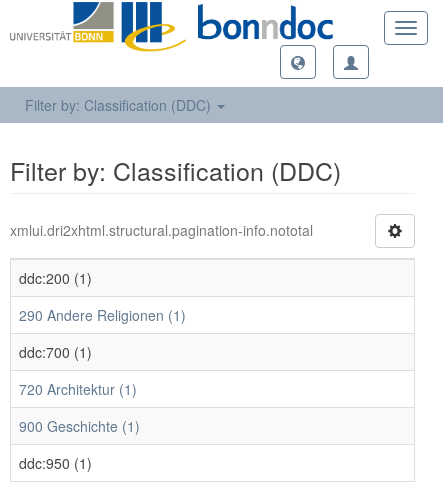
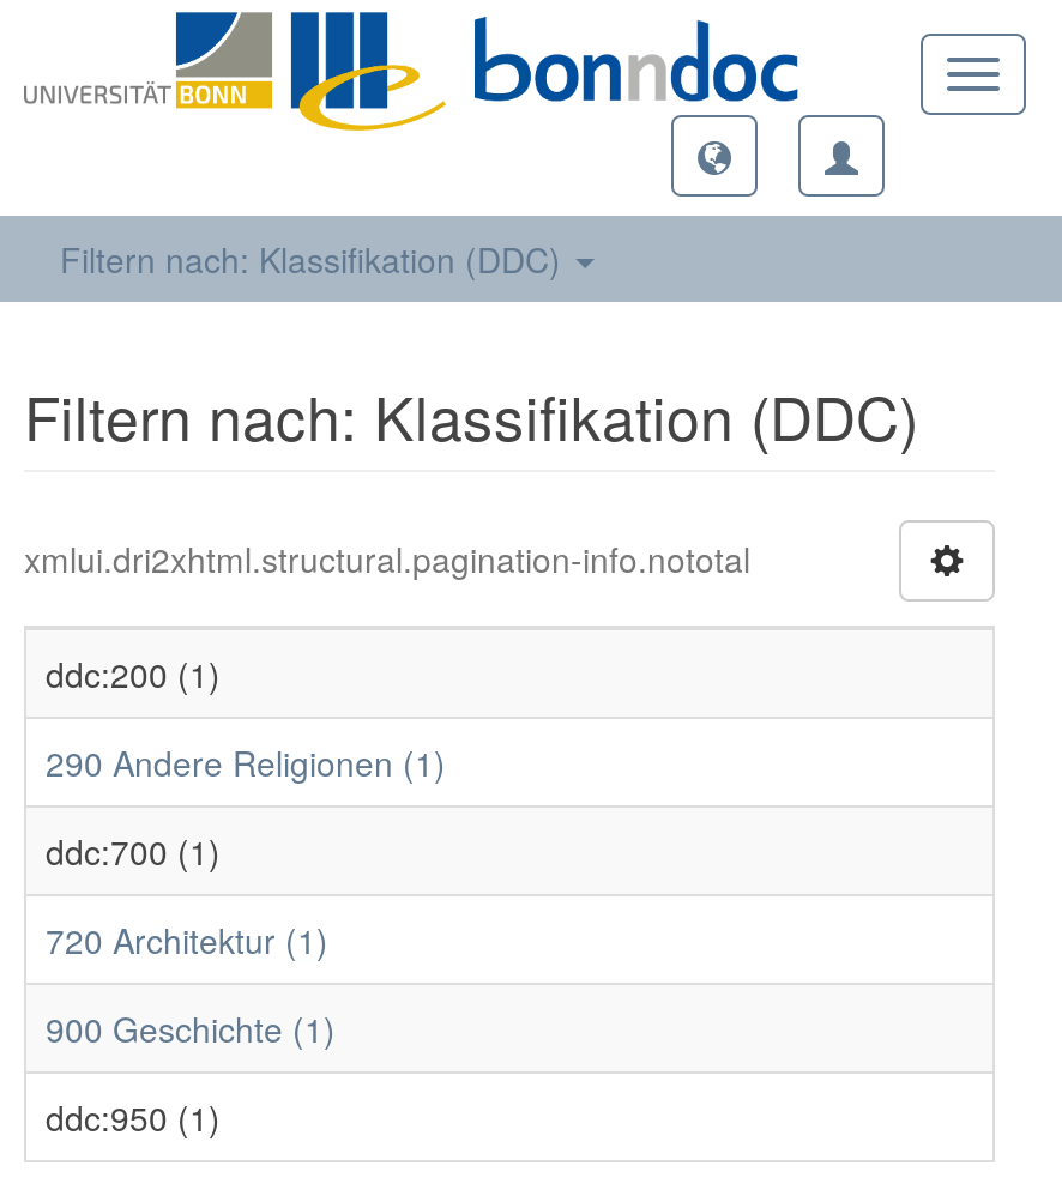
[25,95,215,115] Filter by: Classification (DDC) -> [60,235,571,283] Filtern nach: Klassifikation (DDC)
[10,152,341,188] Filter by: Classification (DDC) -> [24,372,918,458] Filtern nach: Klassifikation (DDC)

